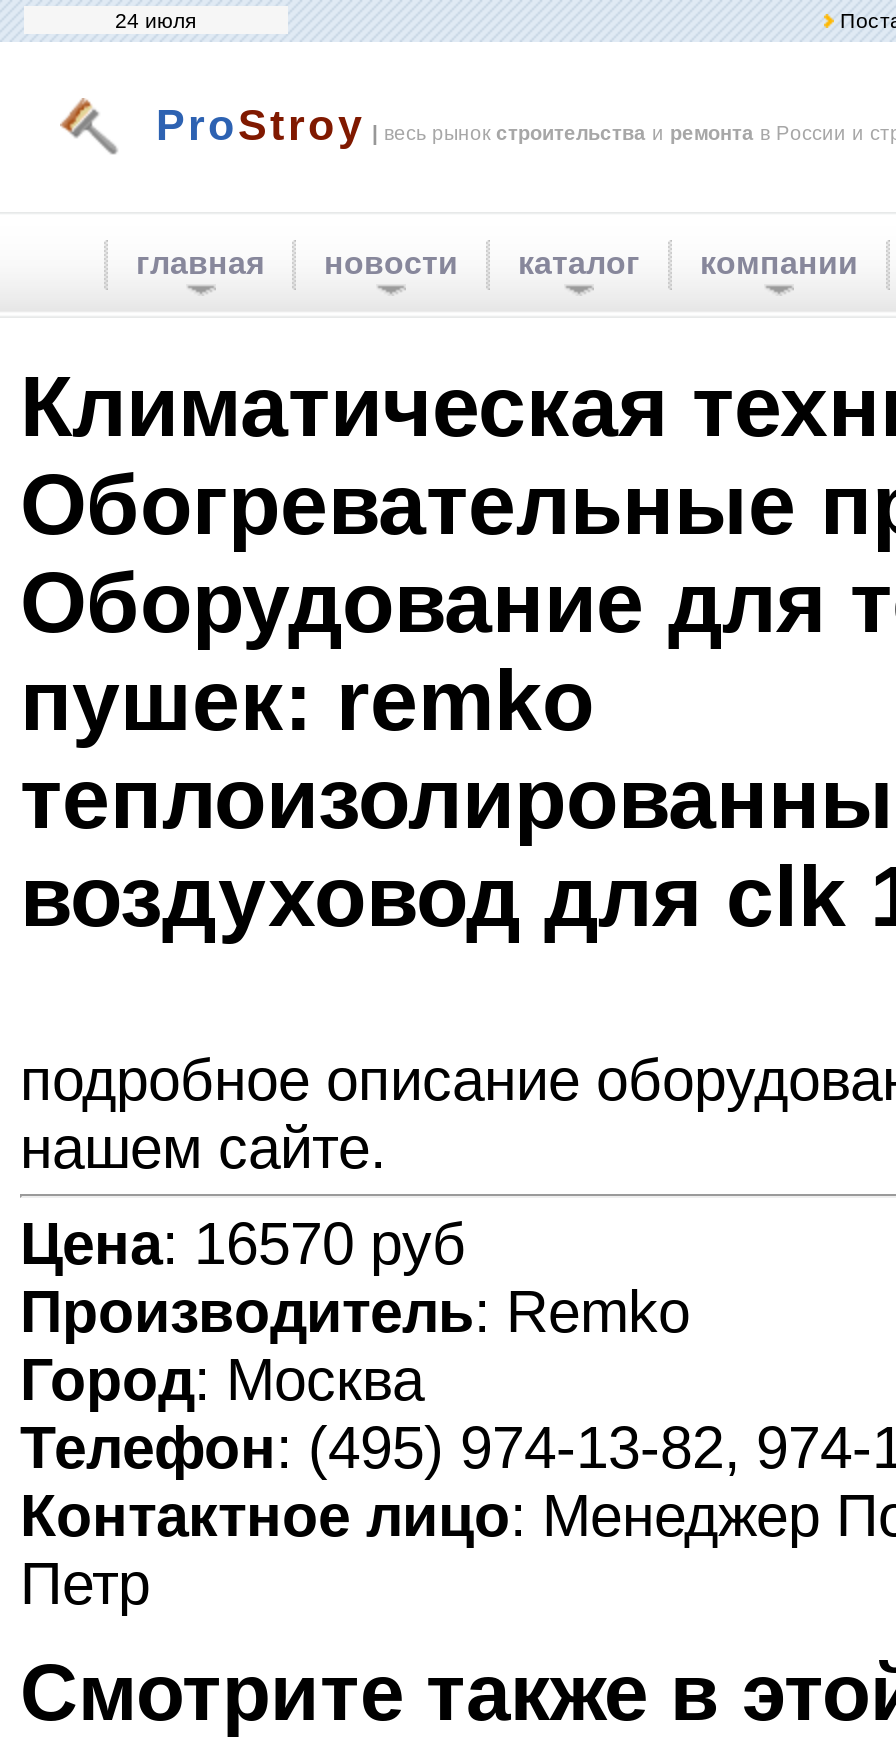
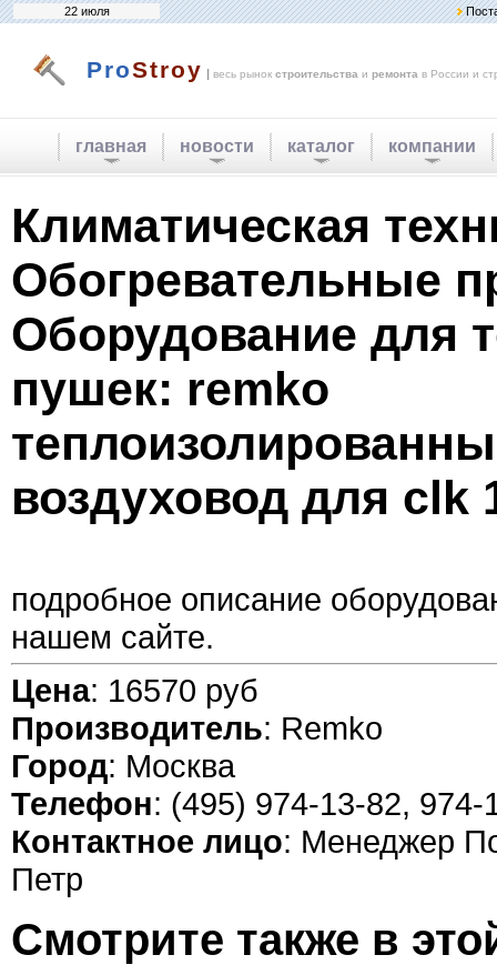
[115,8,197,32] 24 июля -> [64,4,109,18] 22 июля

